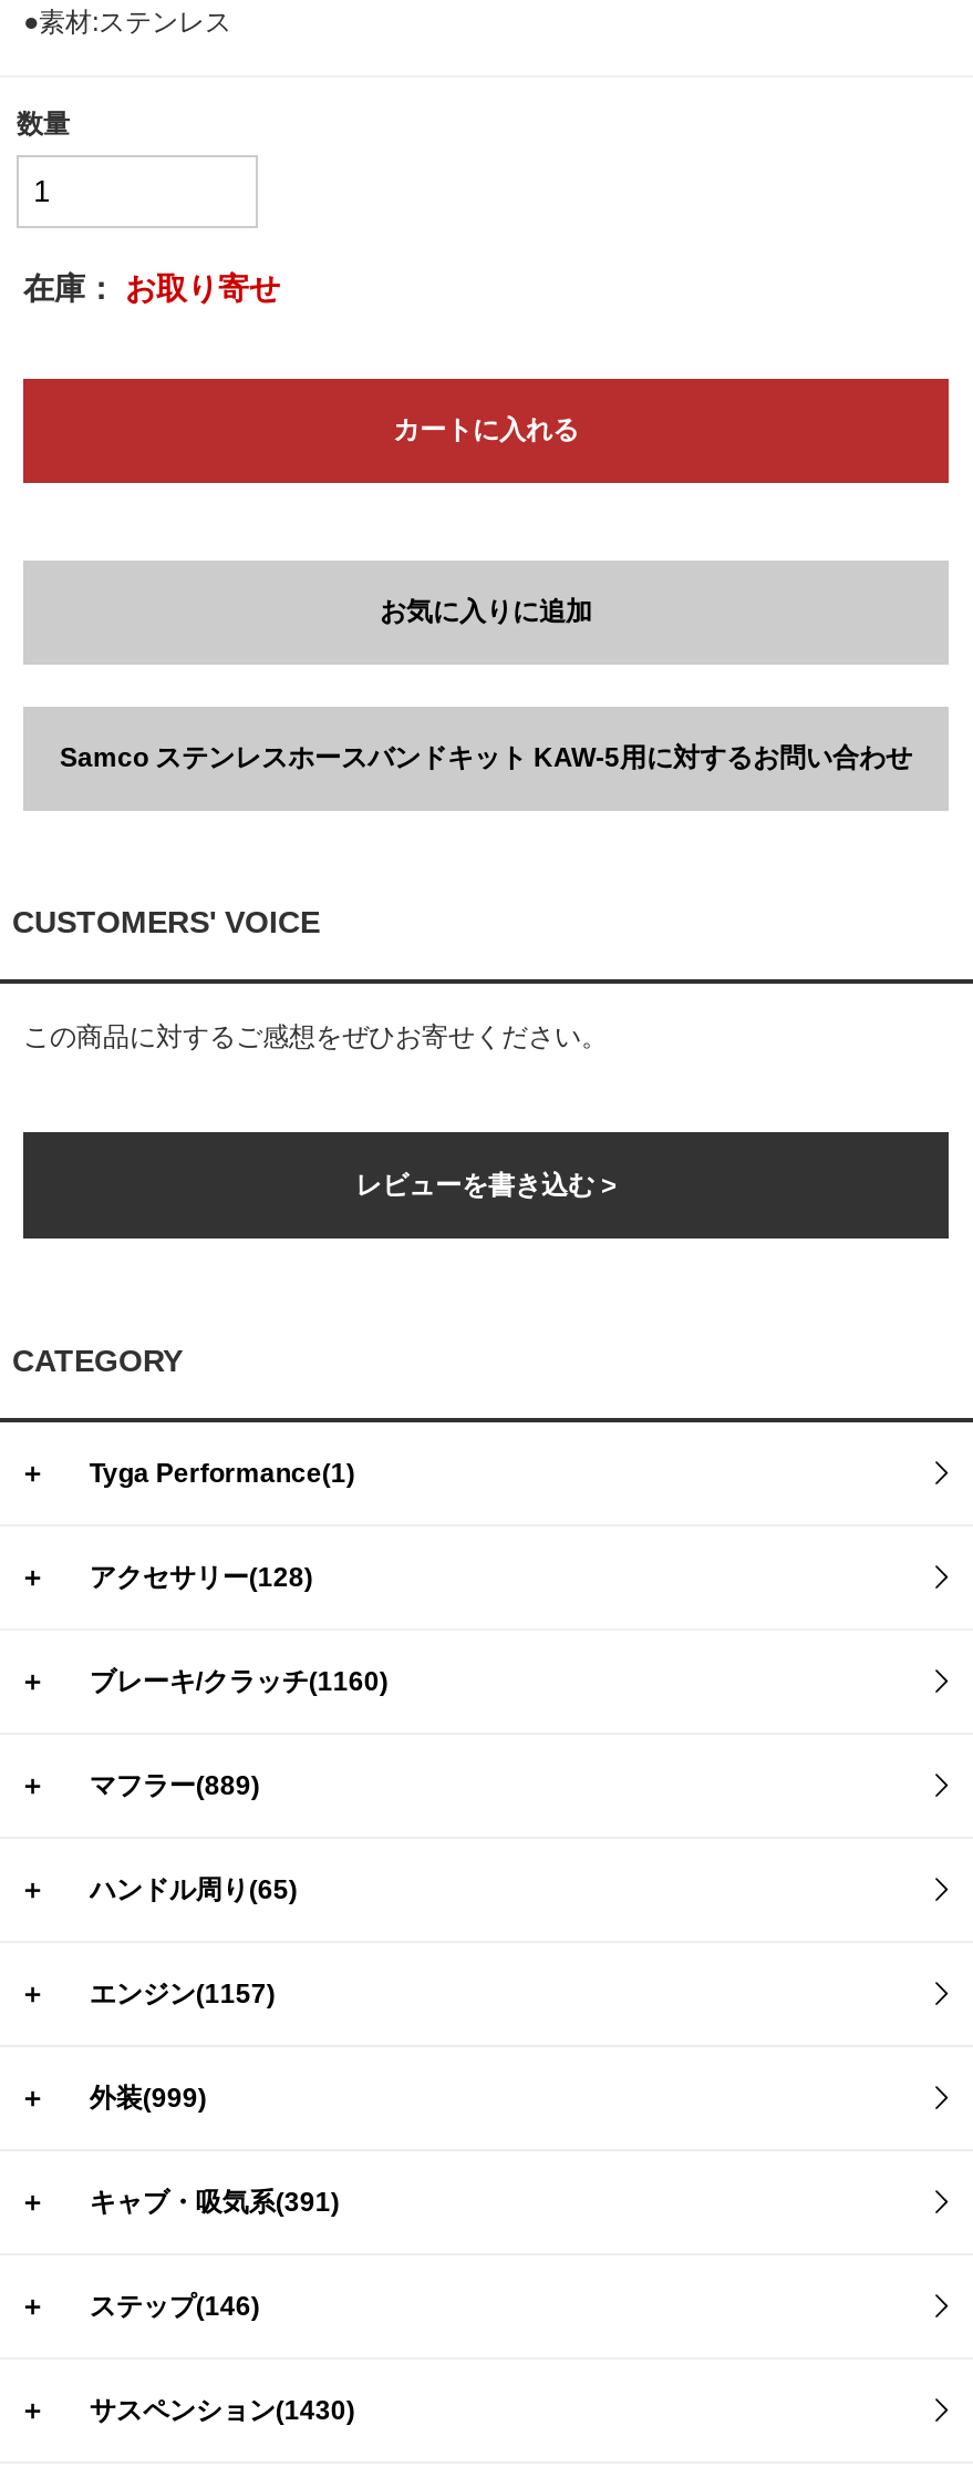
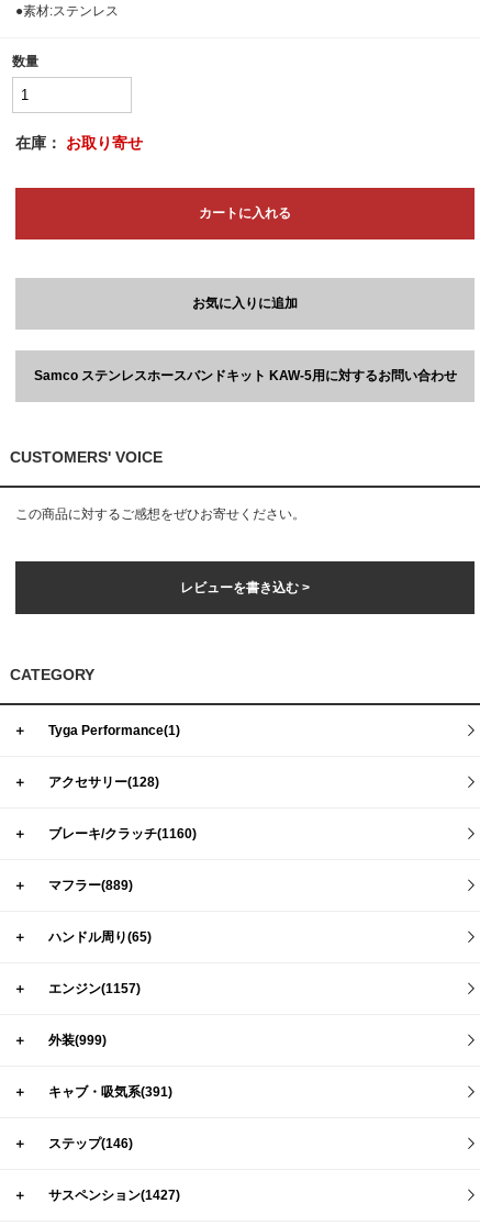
[89,2394,355,2425] サスペンション(1430) -> [48,1187,180,1202] サスペンション(1427)

